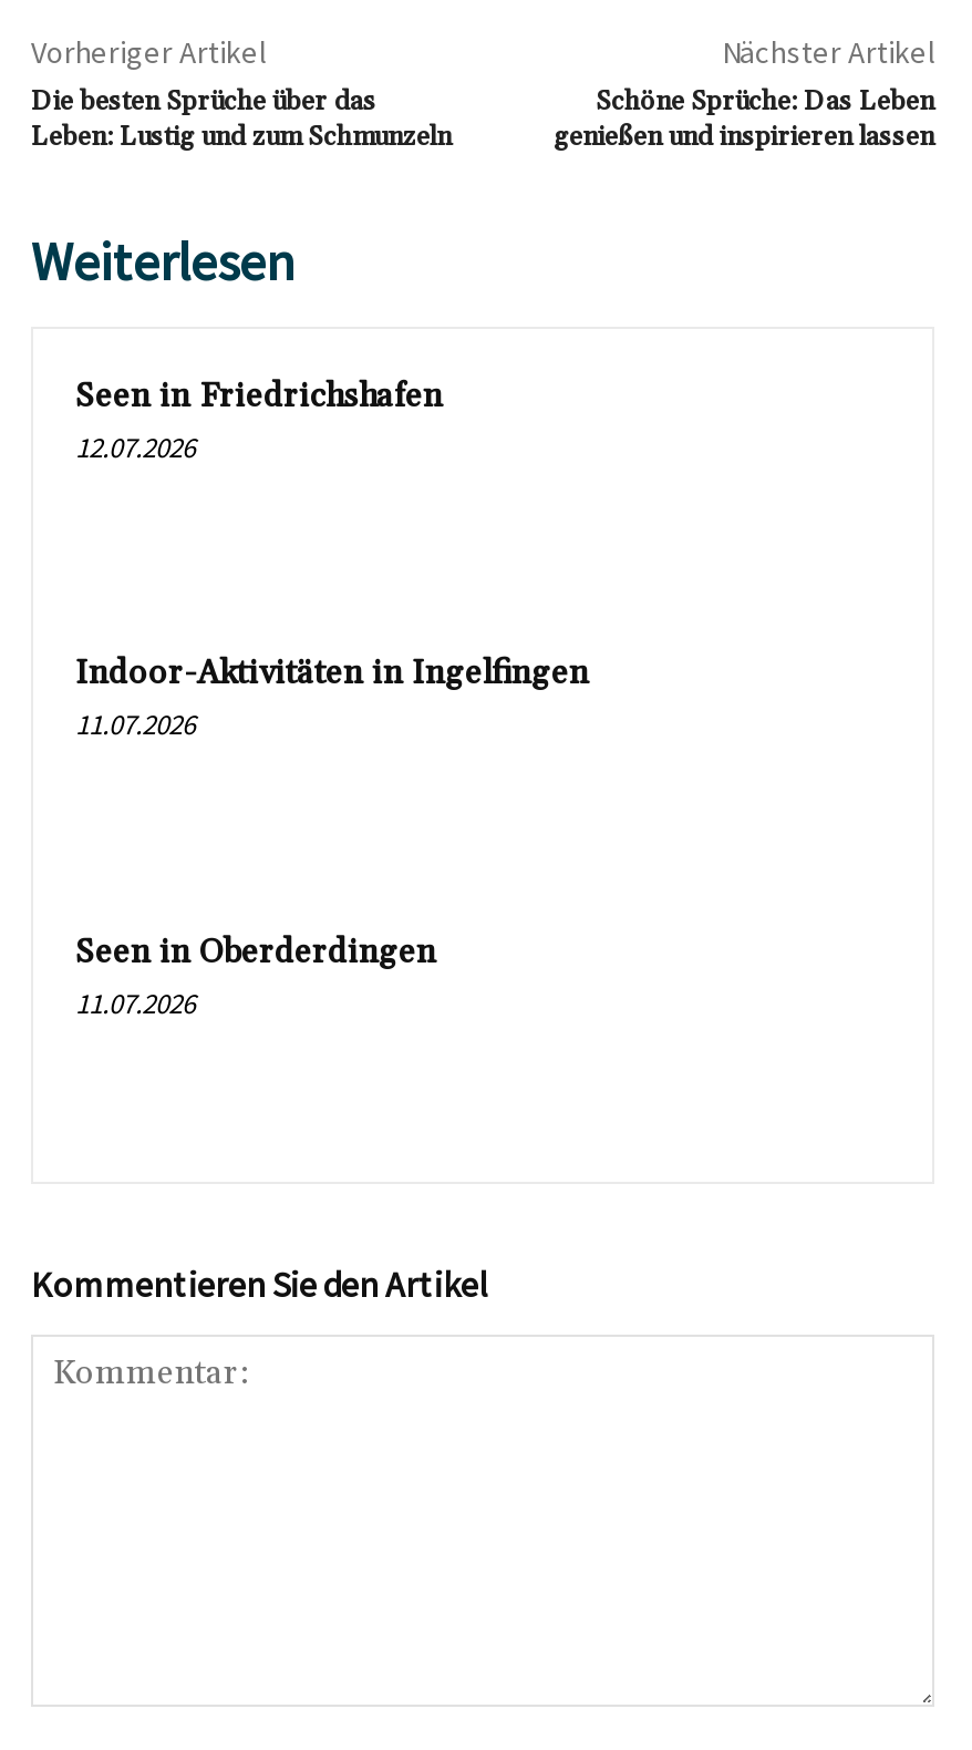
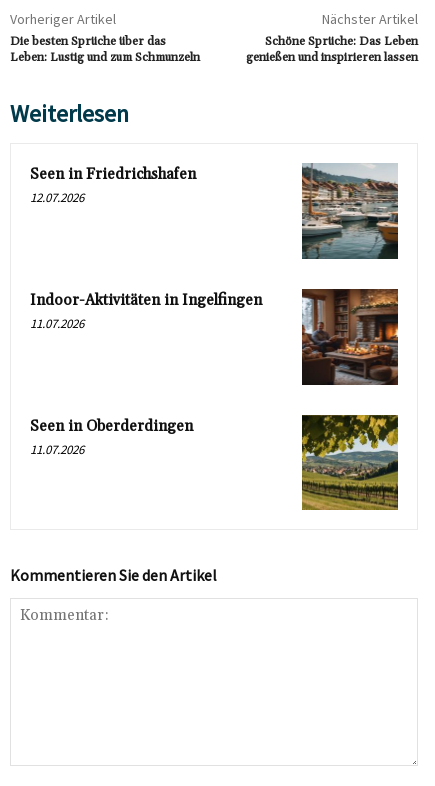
none -> [301,162,399,260] [image]
none -> [301,288,399,386] [image]
none -> [301,414,399,511] [image]

